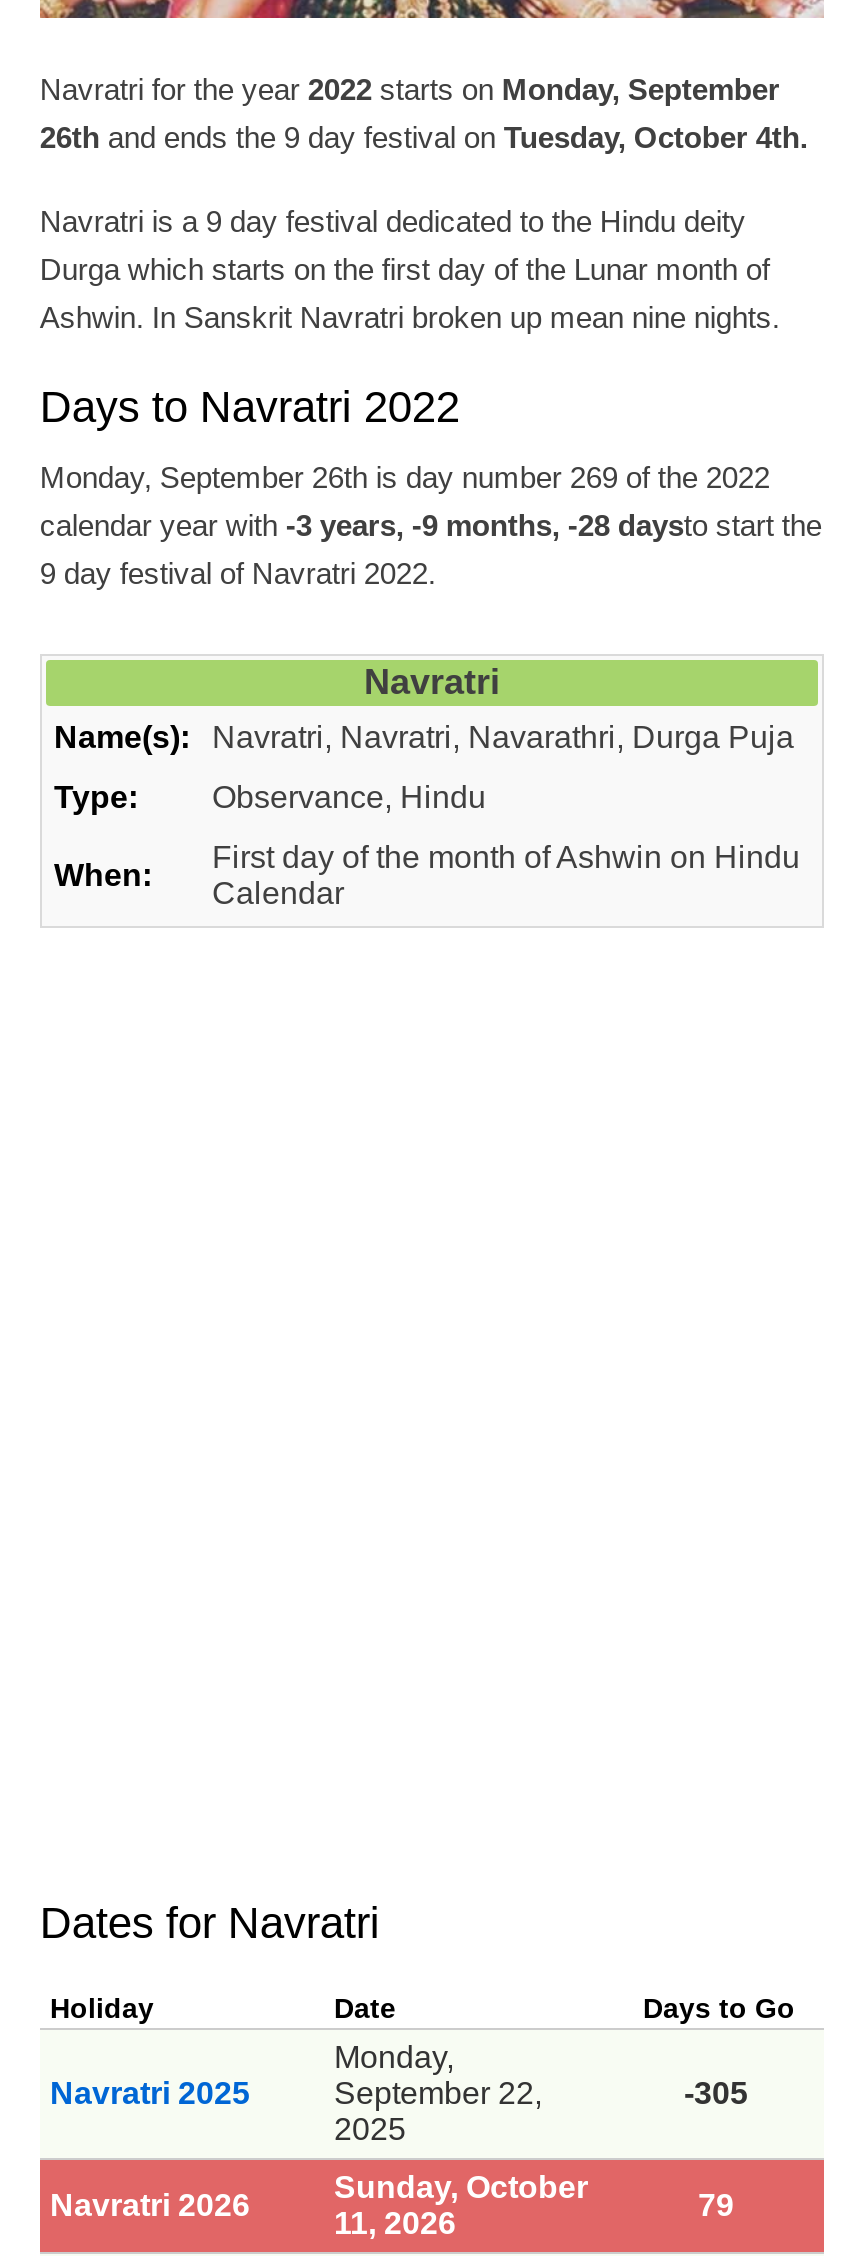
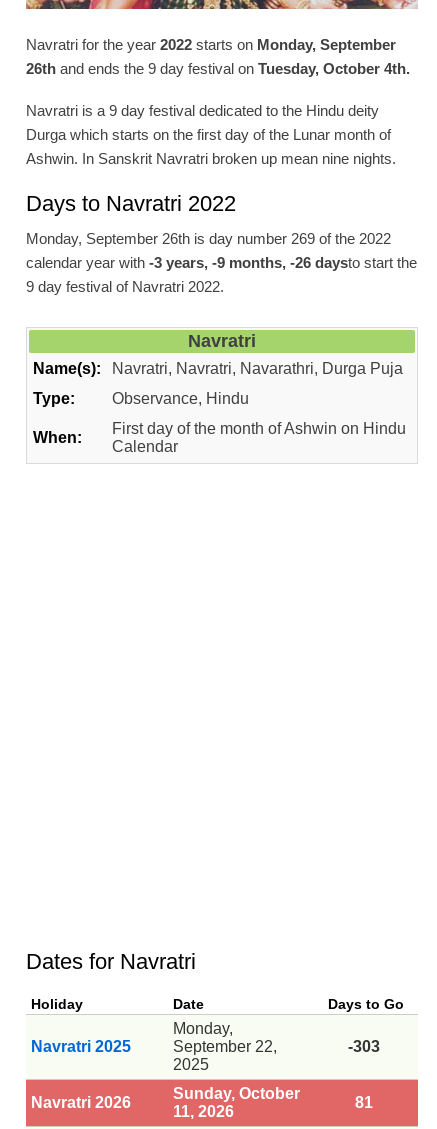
[40,509,822,543] calendar year with -3 years, -9 months, -28 daysto start the -> [26,254,417,271] calendar year with -3 years, -9 months, -26 daysto start the
[684,2076,748,2110] -305 -> [348,1038,380,1055] -303
[698,2188,734,2222] 79 -> [355,1094,373,1111] 81

